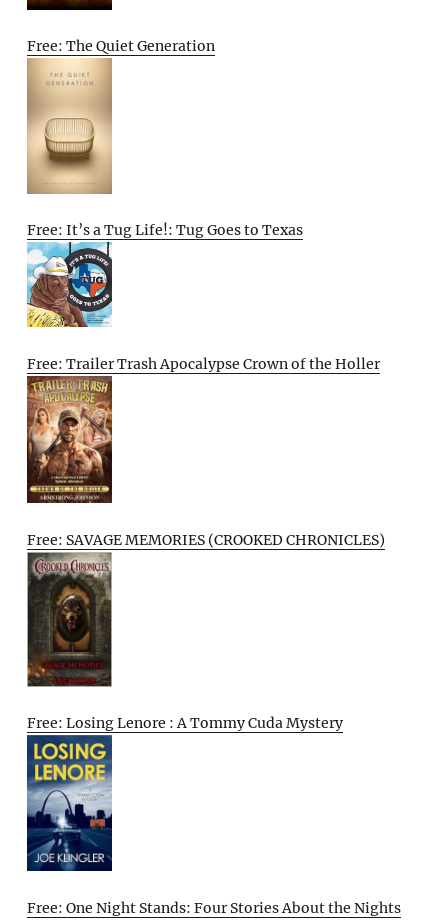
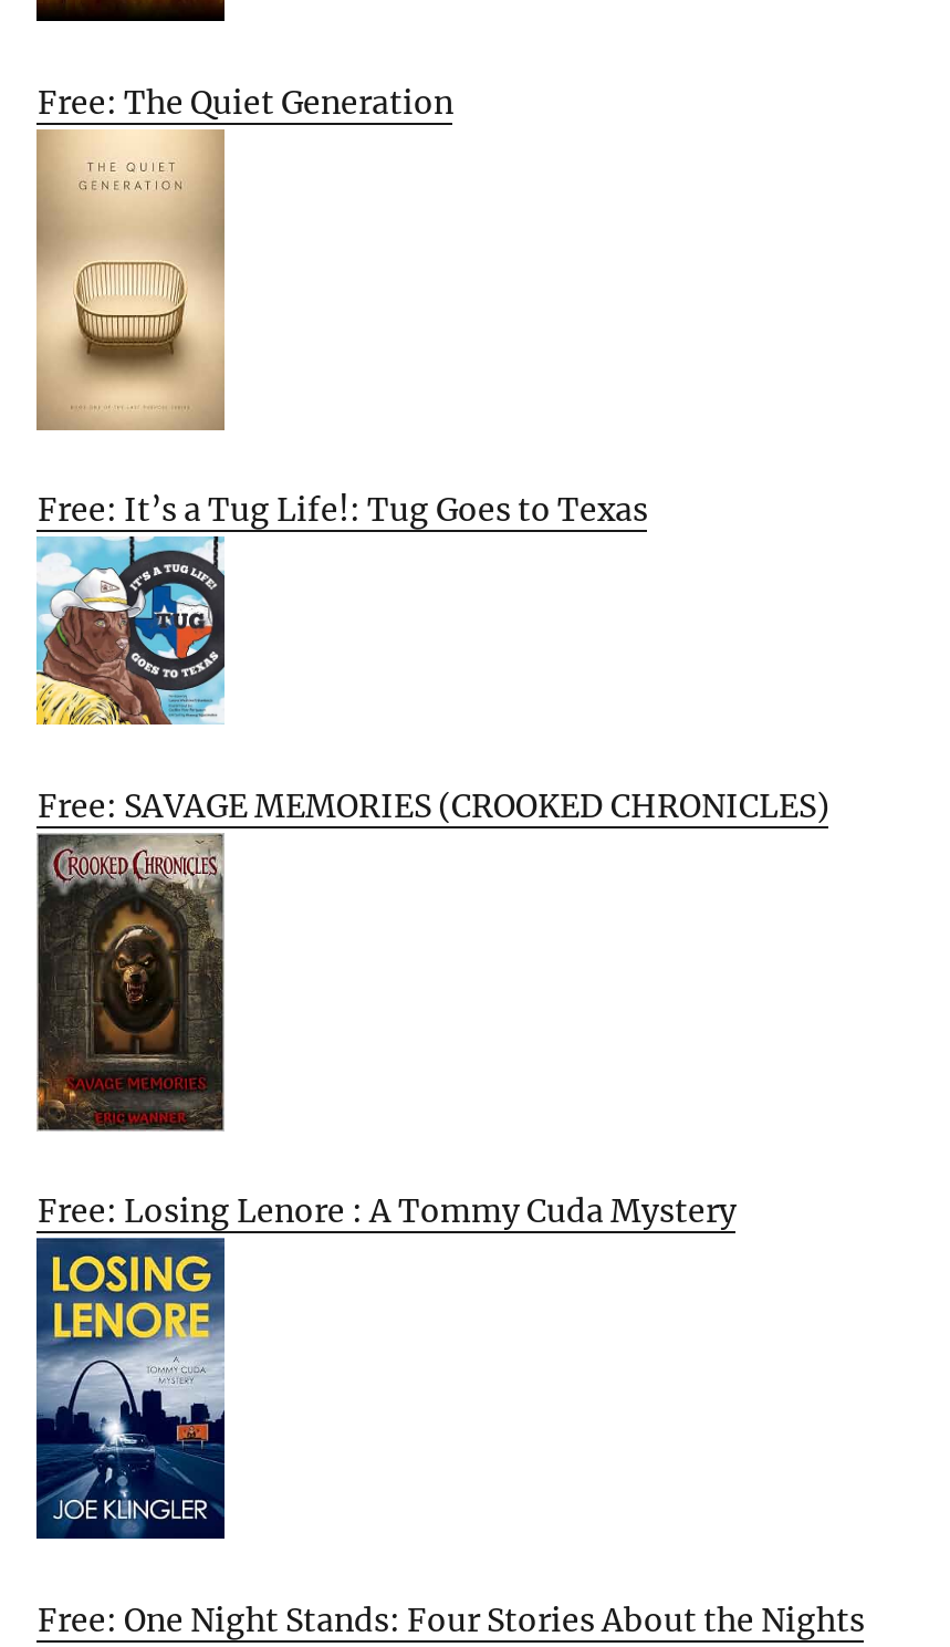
[27,355,380,373] Free: Trailer Trash Apocalypse Crown of the Holler -> none
[26,381,113,504] [image] -> none

